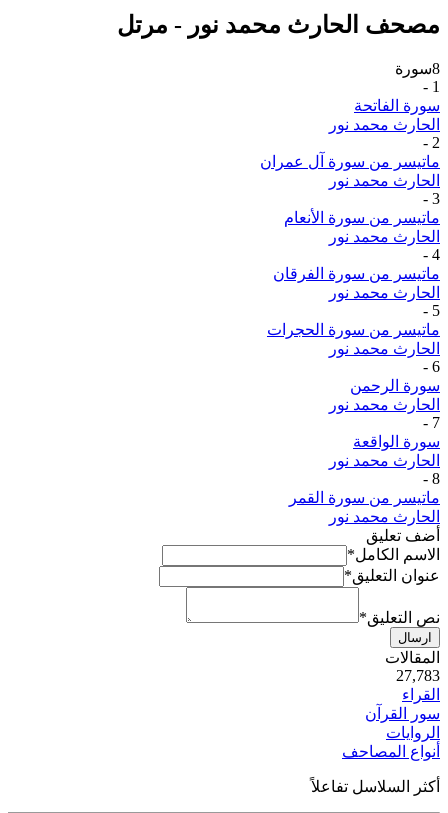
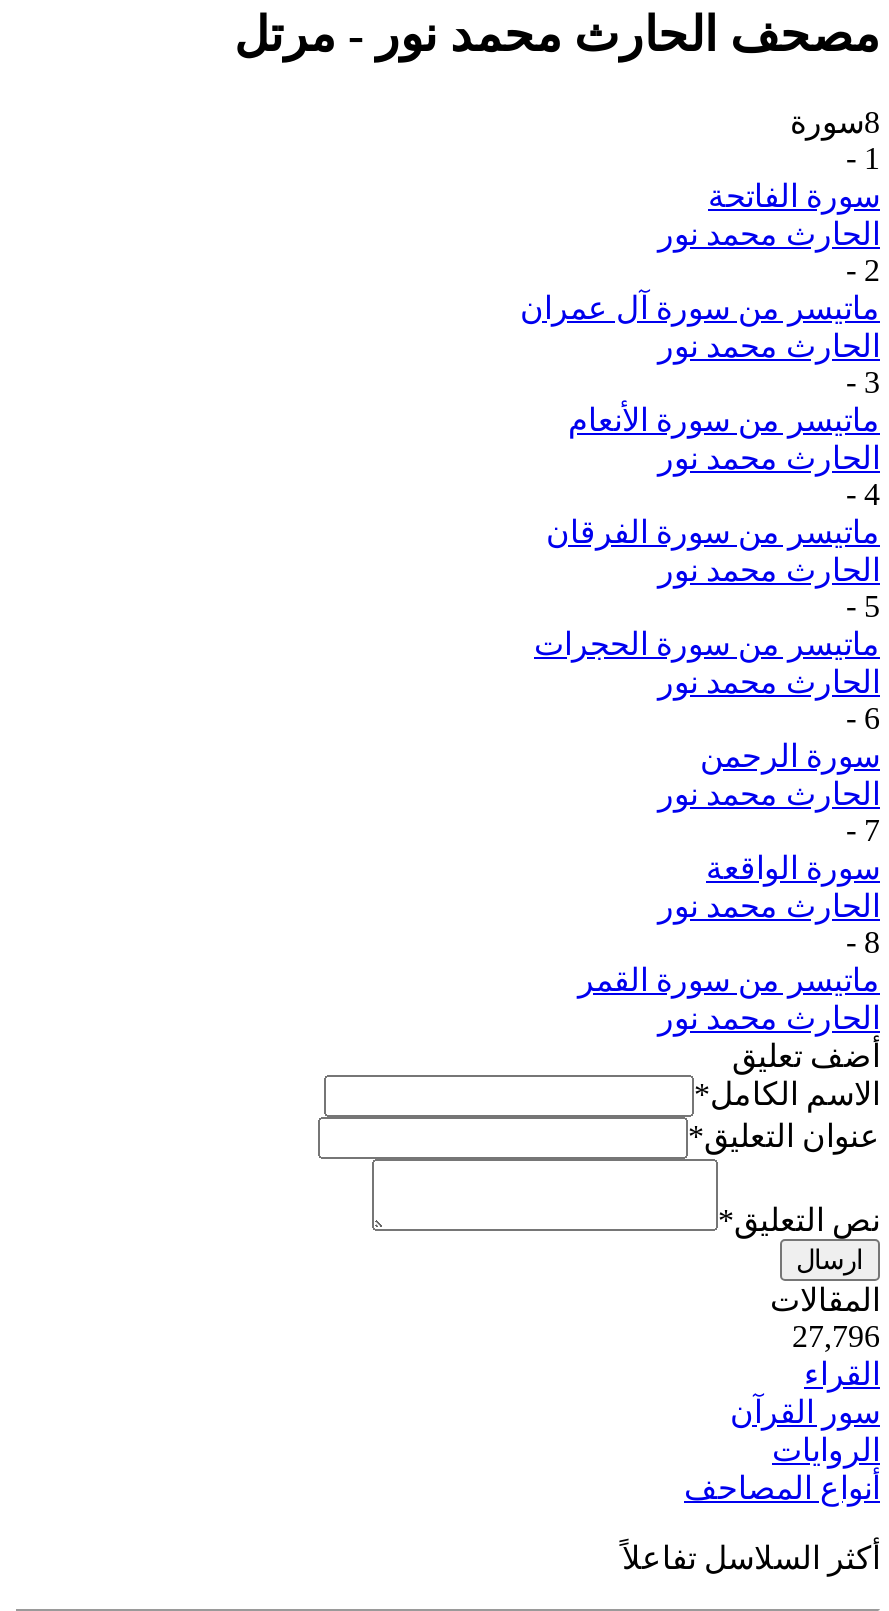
[396,667,440,684] 27,783 -> [792,1320,880,1354] 27,796

